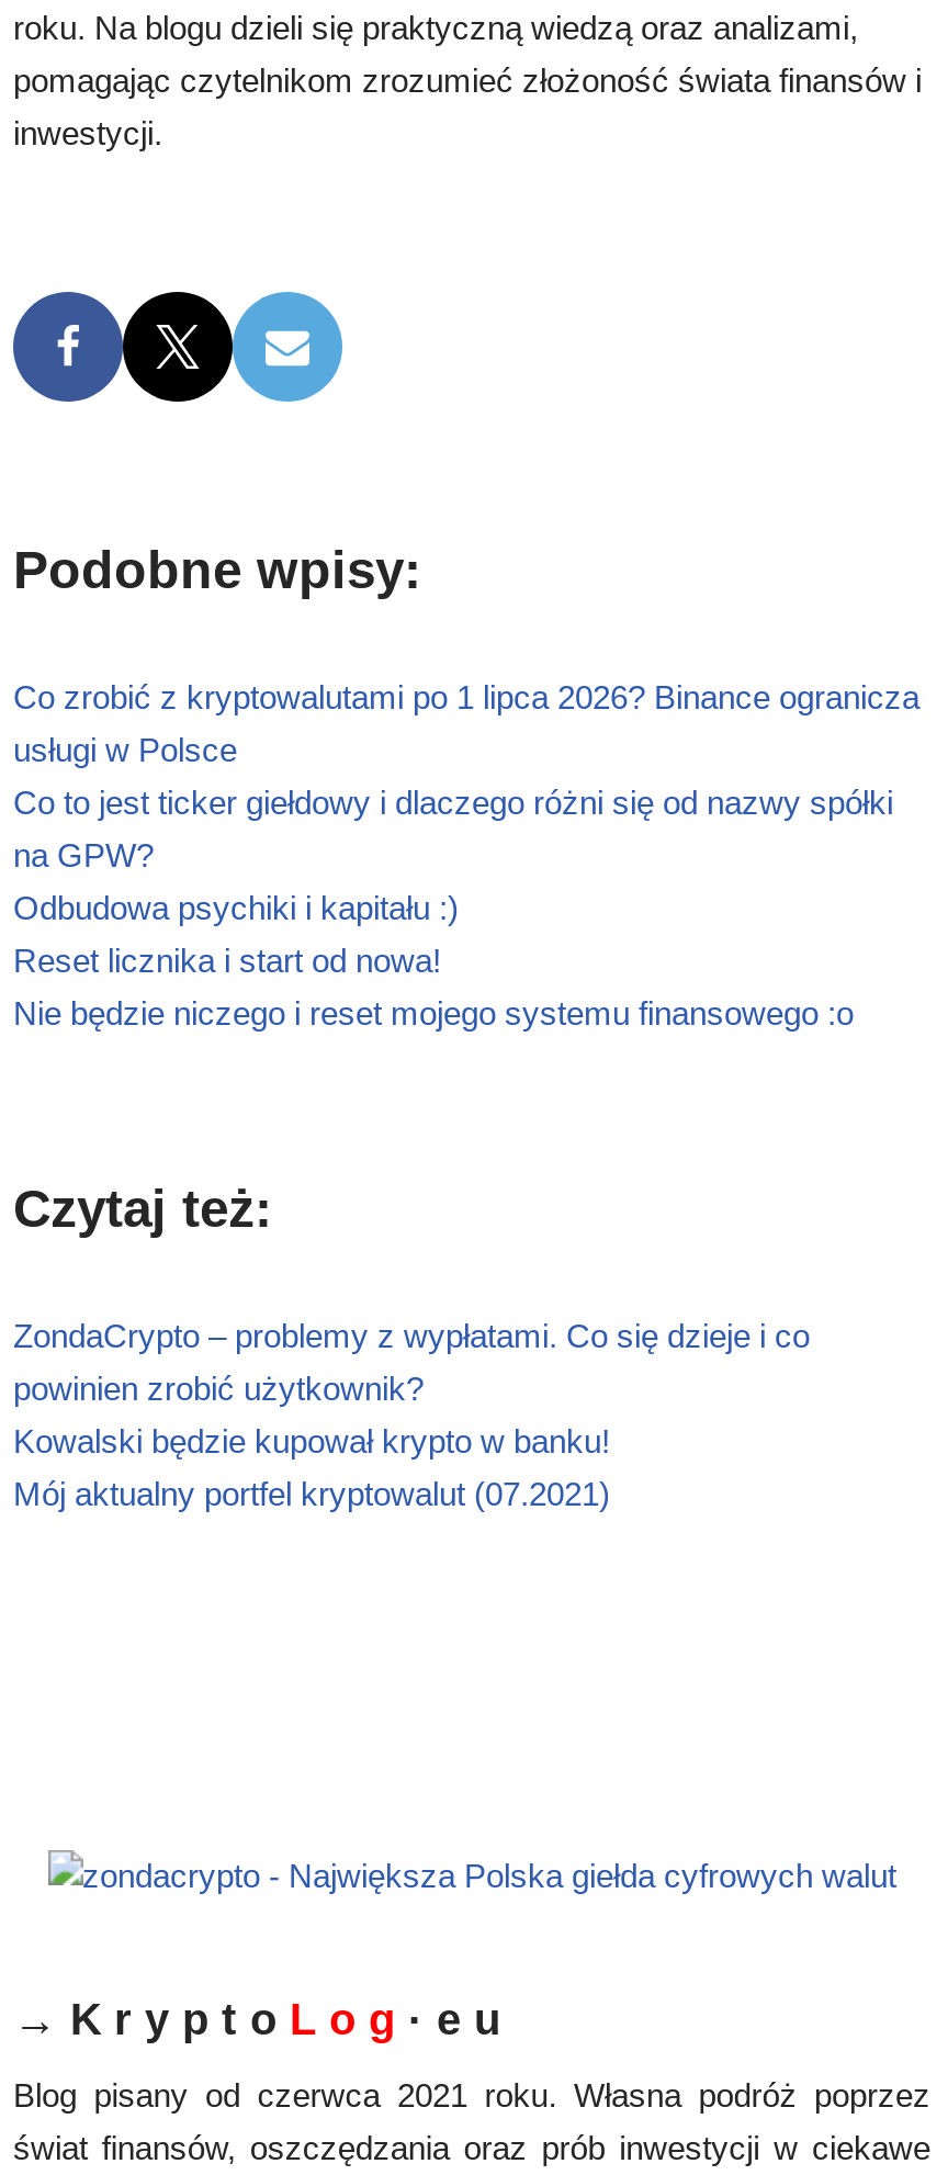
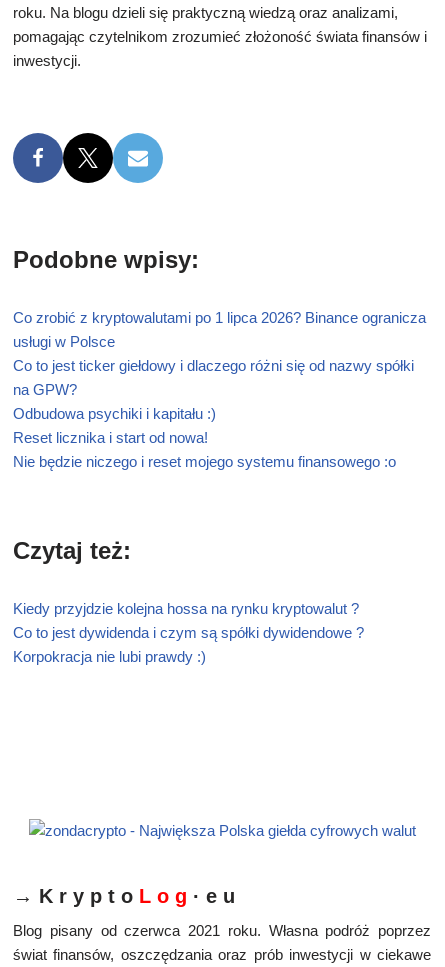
[13,1316,810,1512] ZondaCrypto – problemy z wypłatami. Co się dzieje i co | powinien zrobić użytkownik? | Kowalski będzie kupował krypto w banku! | Mój aktualny portfel kryptowalut (07.2021) -> [13,600,364,665] Kiedy przyjdzie kolejna hossa na rynku kryptowalut ? | Co to jest dywidenda i czym są spółki dywidendowe ? | Korpokracja nie lubi prawdy :)

